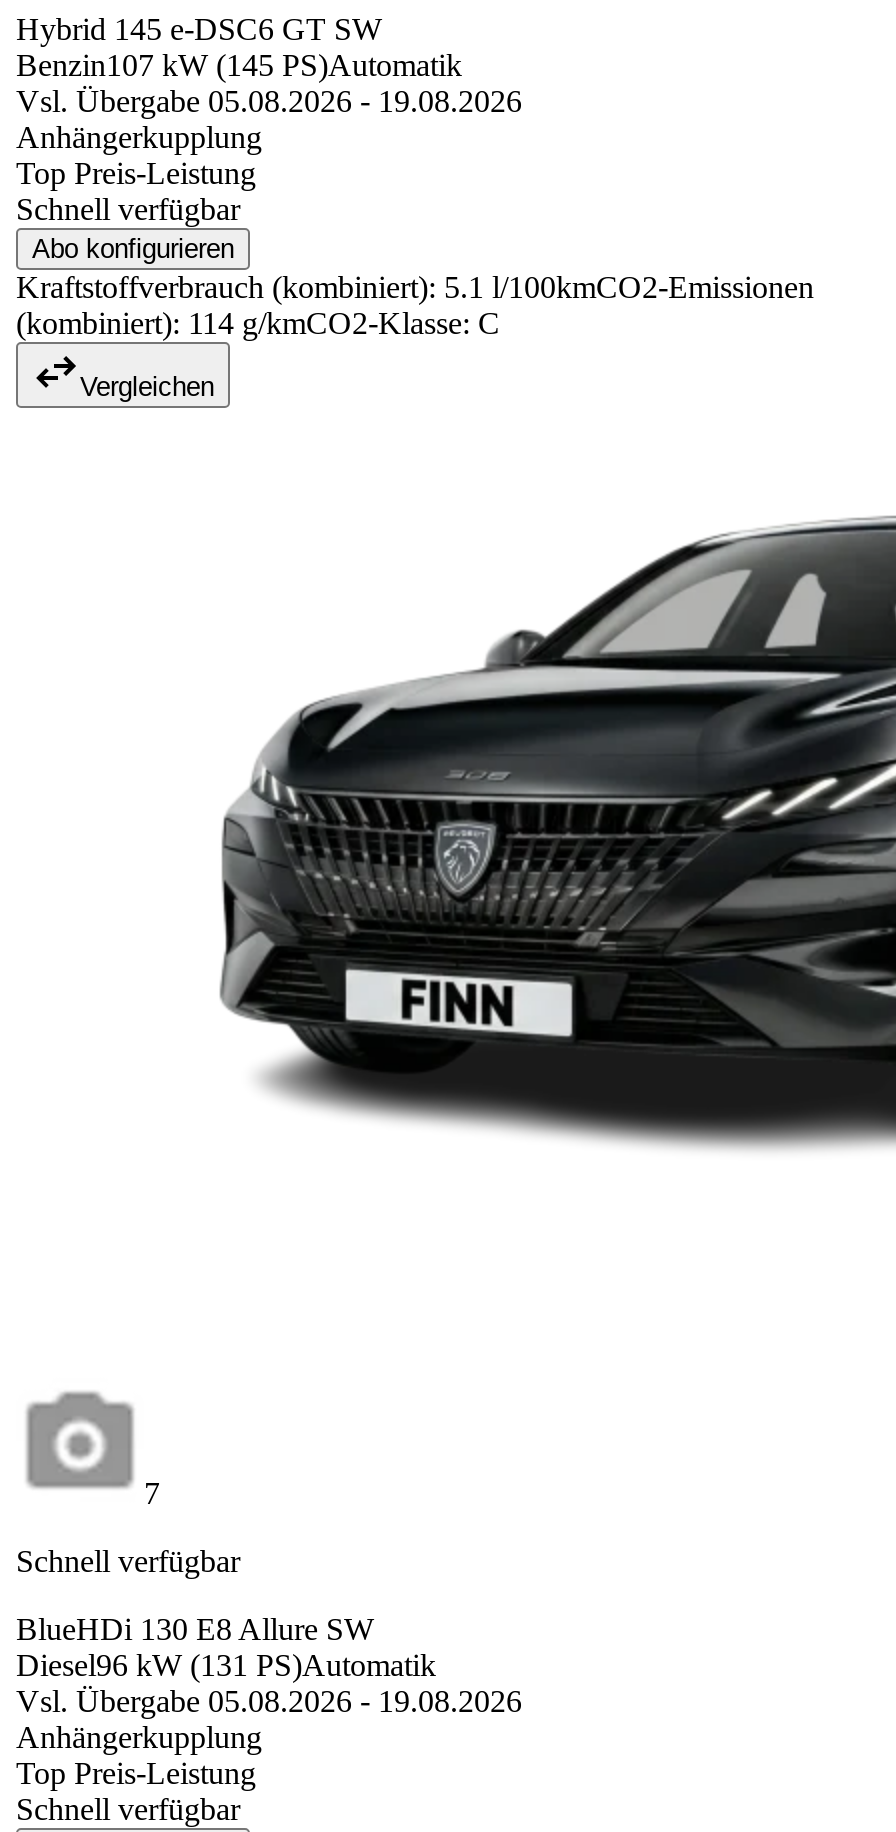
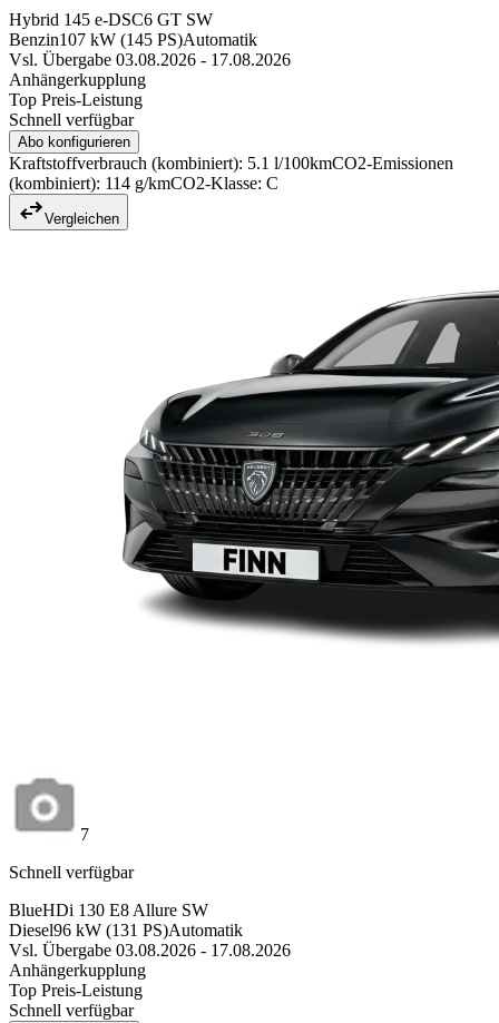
[16,83,522,117] Vsl. Übergabe 05.08.2026 - 19.08.2026 -> [9,50,291,69] Vsl. Übergabe 03.08.2026 - 17.08.2026
[16,1683,522,1717] Vsl. Übergabe 05.08.2026 - 19.08.2026 -> [9,940,291,959] Vsl. Übergabe 03.08.2026 - 17.08.2026

